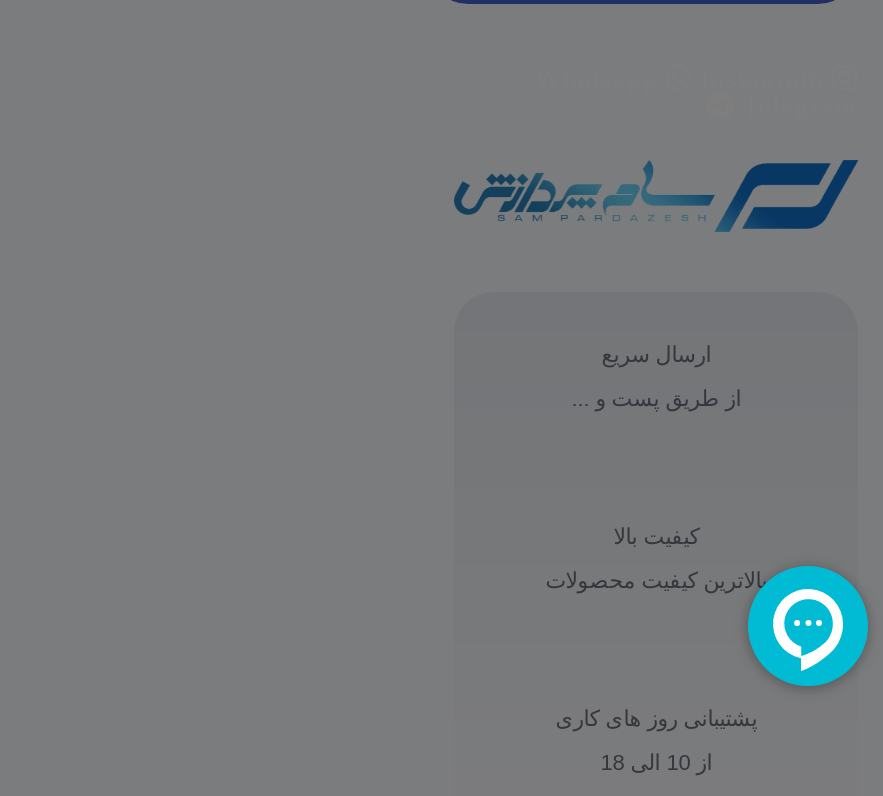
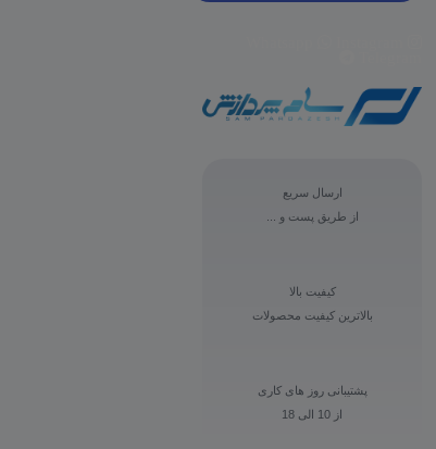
[746,564,870,690] [image] -> none

